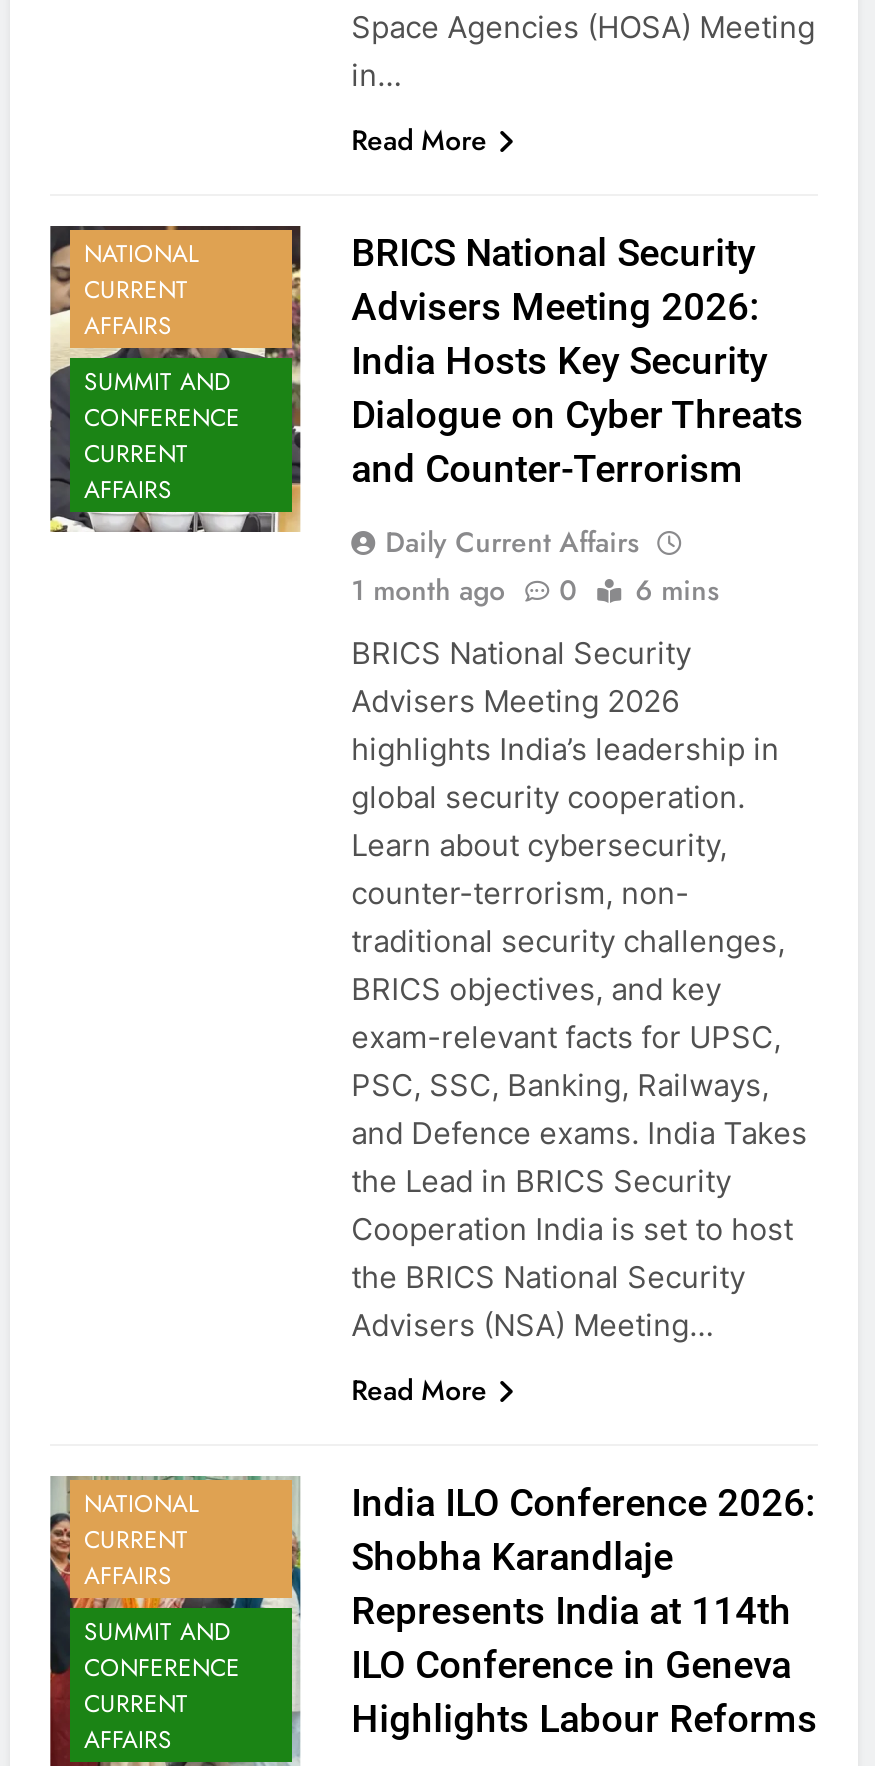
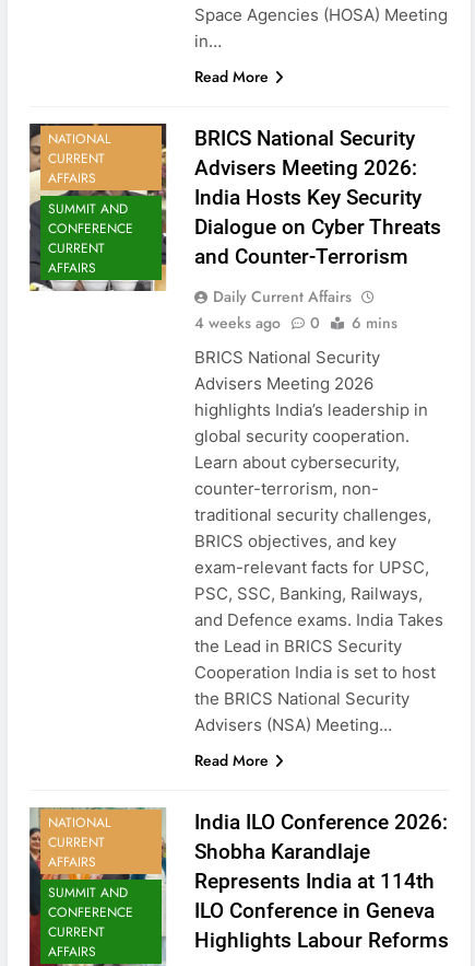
[351,569,719,609] 1 month ago 0 6 mins -> [194,311,397,333] 4 weeks ago 0 6 mins

